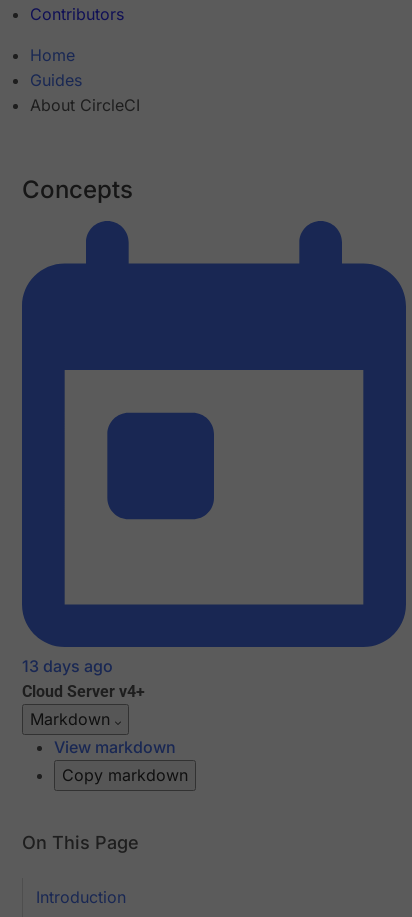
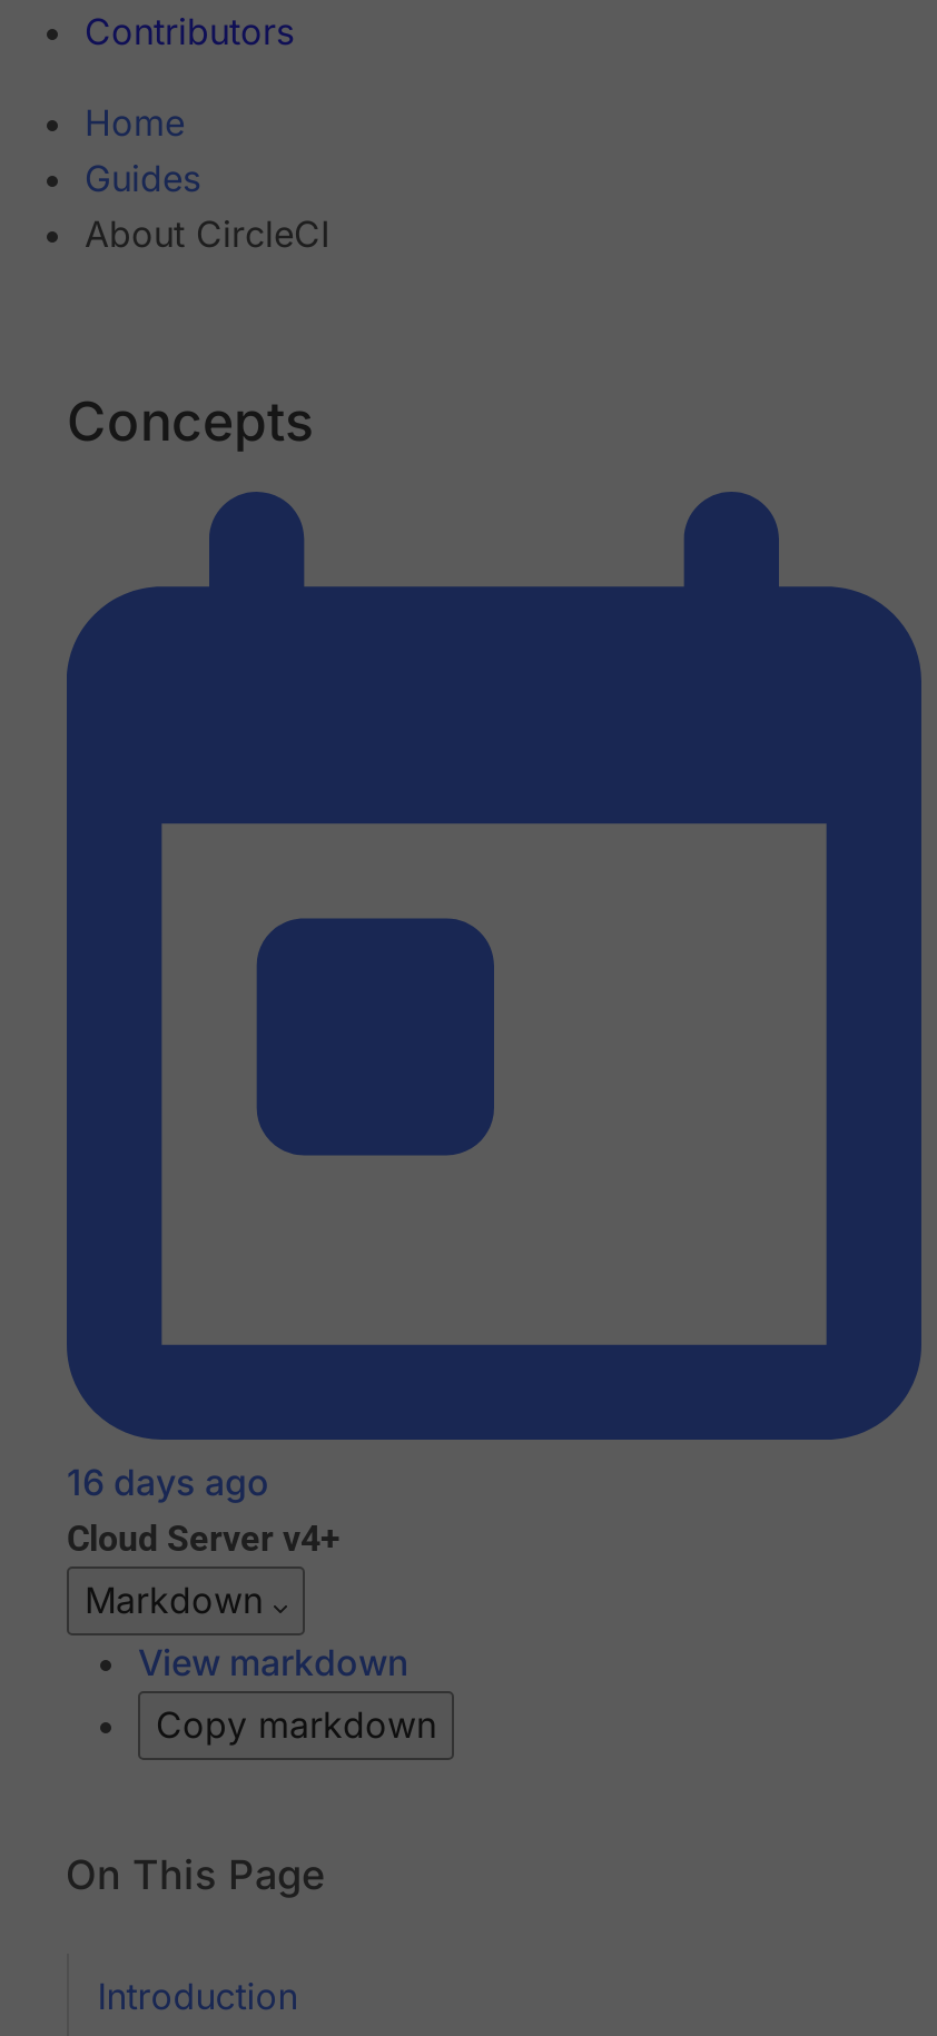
[22,656,113,676] 13 days ago -> [67,1461,269,1505] 16 days ago

